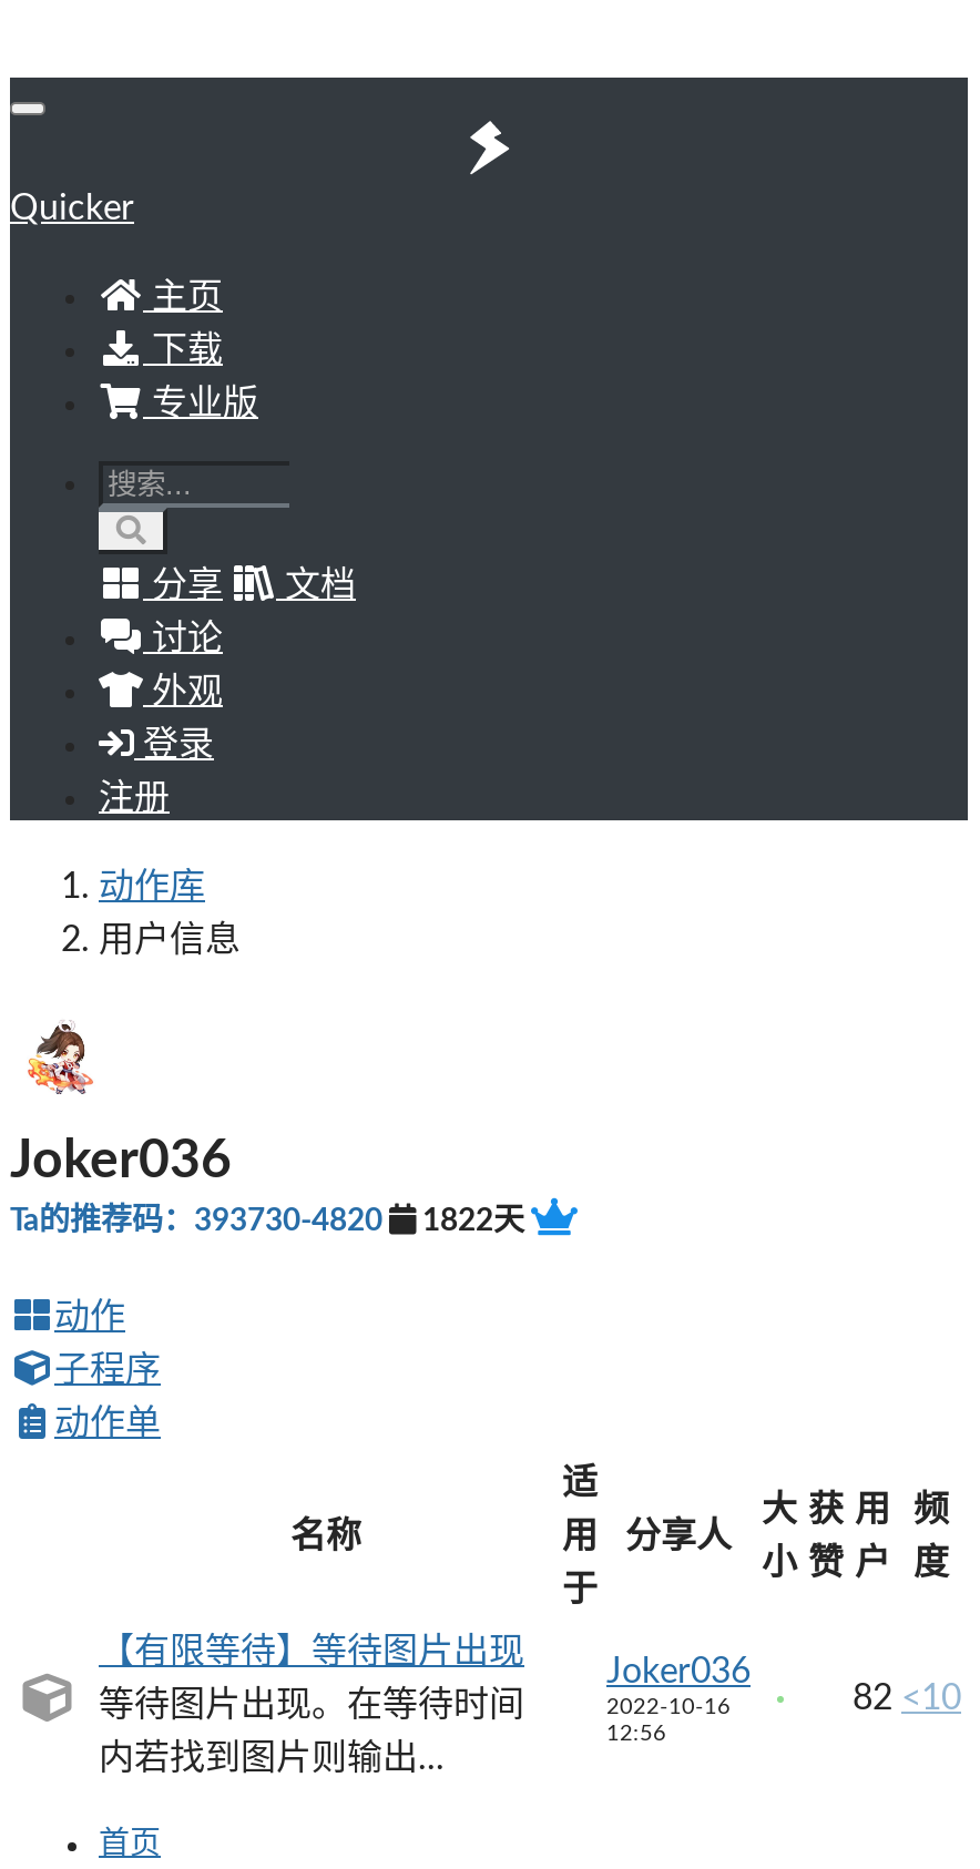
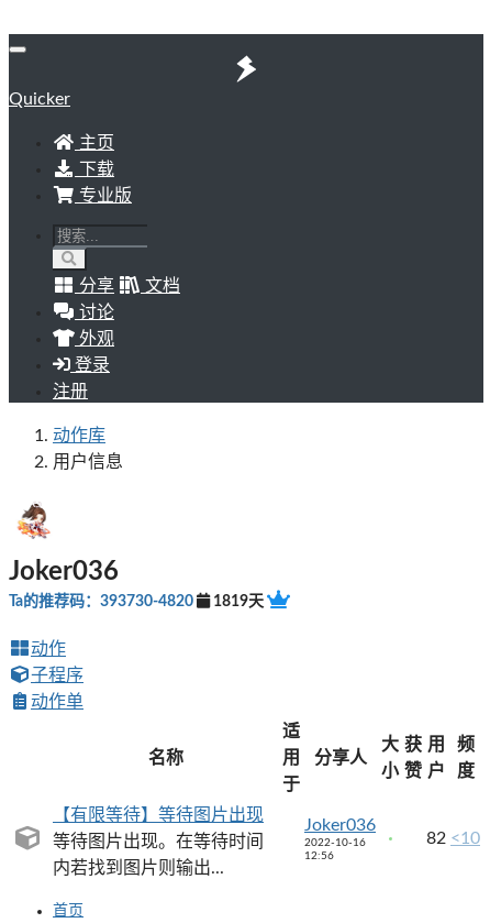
[10,1206,531,1237] Ta的推荐码：393730-4820 1822天 -> [9,594,267,609] Ta的推荐码：393730-4820 1819天

